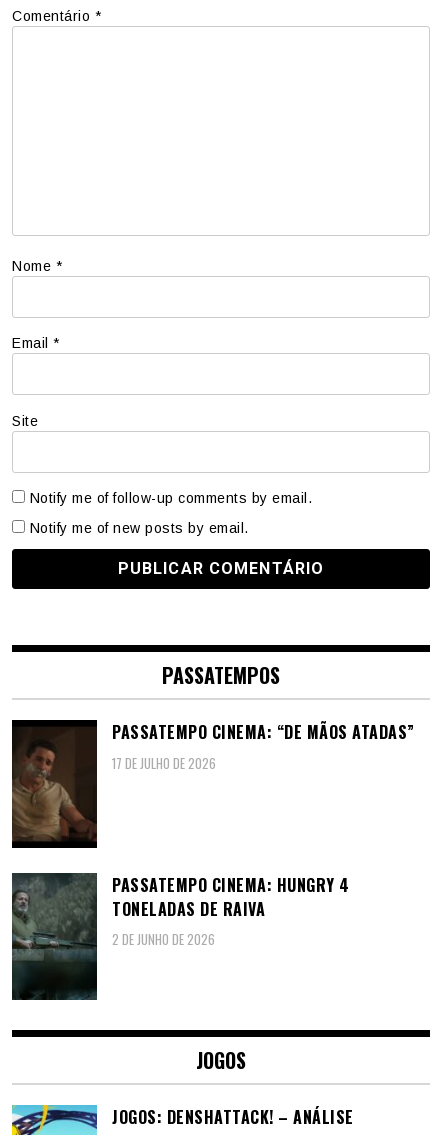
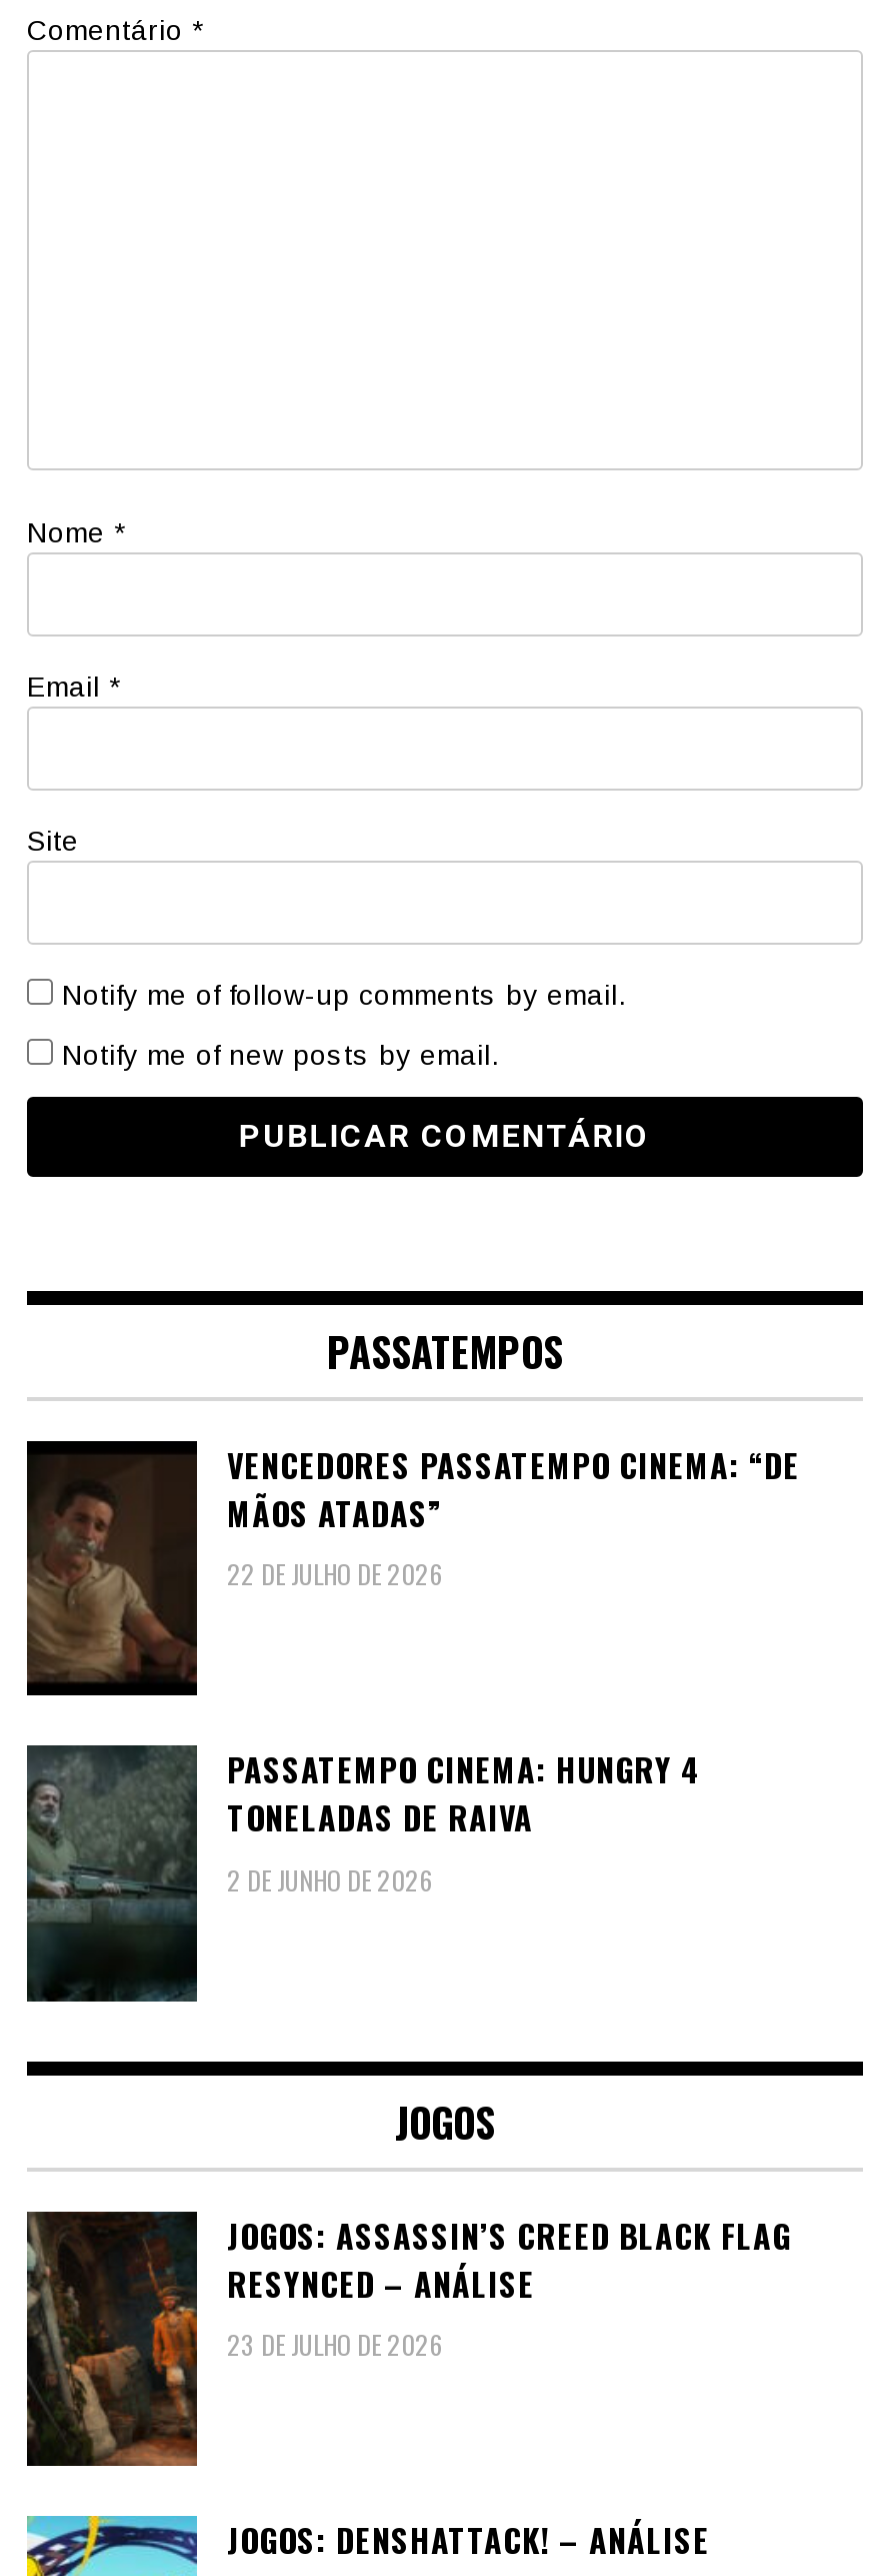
[112,720,414,773] PASSATEMPO CINEMA: “DE MÃOS ATADAS” | 17 DE JULHO DE 2026 -> [227,1441,800,1594] VENCEDORES PASSATEMPO CINEMA: “DE | MÃOS ATADAS” | 22 DE JULHO DE 2026
none -> [25,2211,791,2469] [image] | JOGOS: ASSASSIN’S CREED BLACK FLAG | RESYNCED – ANÁLISE | 23 DE JULHO DE 2026

